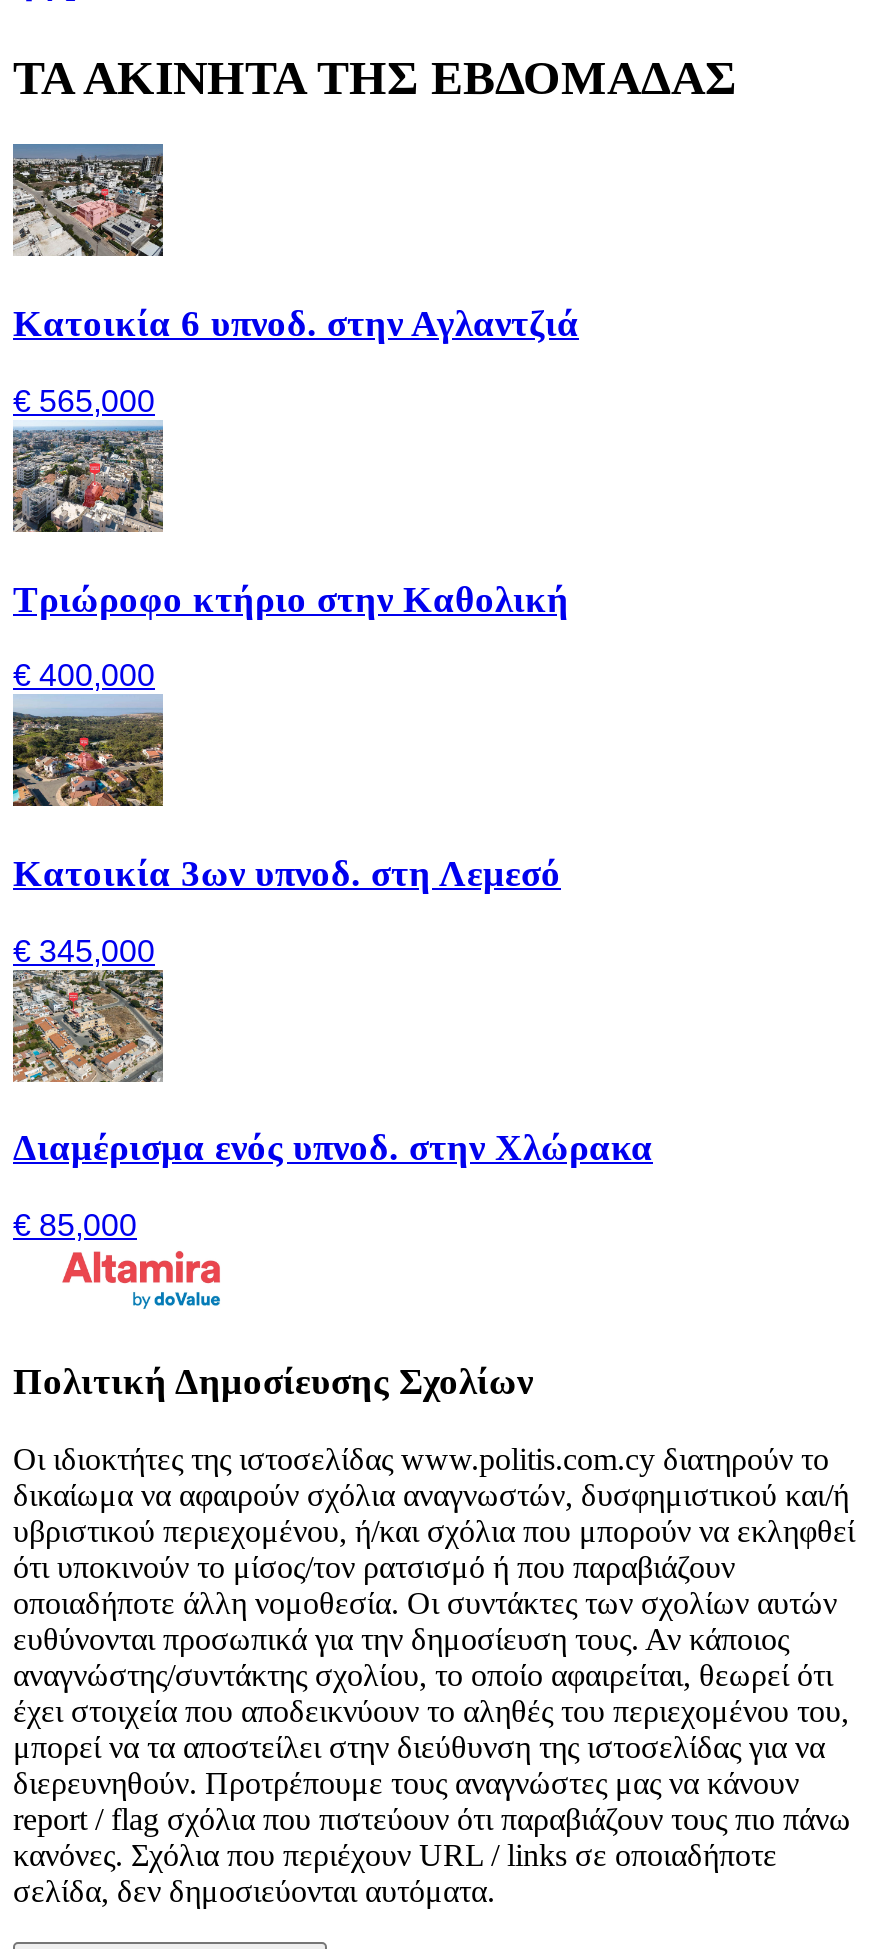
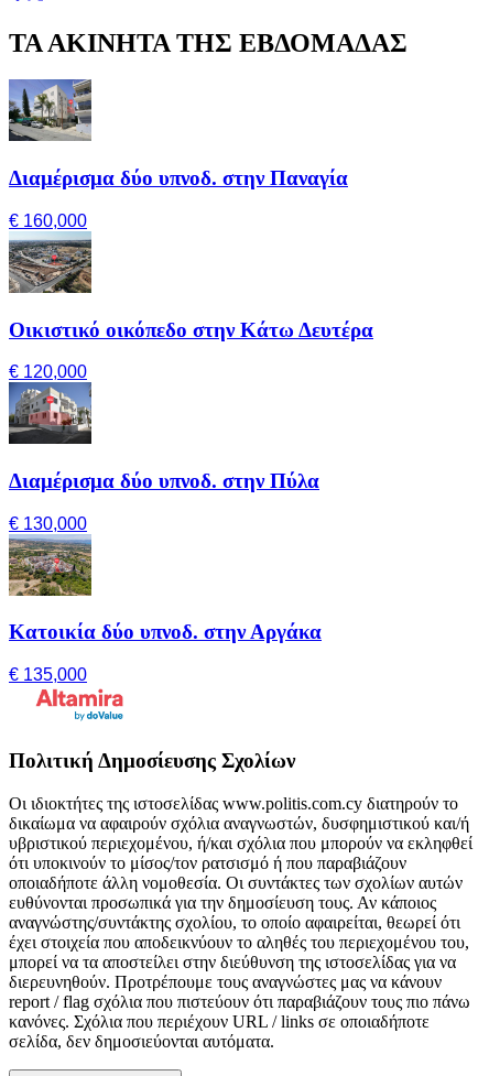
[11,144,579,344] [image] | Κατοικία 6 υπνοδ. στην Αγλαντζιά -> [8,79,348,190] [image] | Διαμέρισμα δύο υπνοδ. στην Παναγία
[13,384,155,418] € 565,000 -> [9,211,87,230] € 160,000
[11,432,569,619] [image] | Τριώροφο κτήριο στην Καθολική -> [9,238,373,341] [image] | Οικιστικό οικόπεδο στην Κάτω Δευτέρα
[13,659,155,693] € 400,000 -> [9,363,87,381] € 120,000
[11,708,561,894] [image] | Κατοικία 3ων υπνοδ. στη Λεμεσό -> [8,390,319,492] [image] | Διαμέρισμα δύο υπνοδ. στην Πύλα
[13,934,155,968] € 345,000 -> [9,514,87,533] € 130,000
[13,982,653,1169] [image] | Διαμέρισμα ενός υπνοδ. στην Χλώρακα -> [9,541,322,644] [image] | Κατοικία δύο υπνοδ. στην Αργάκα
[13,1208,137,1242] € 85,000 -> [9,665,87,684] € 135,000

